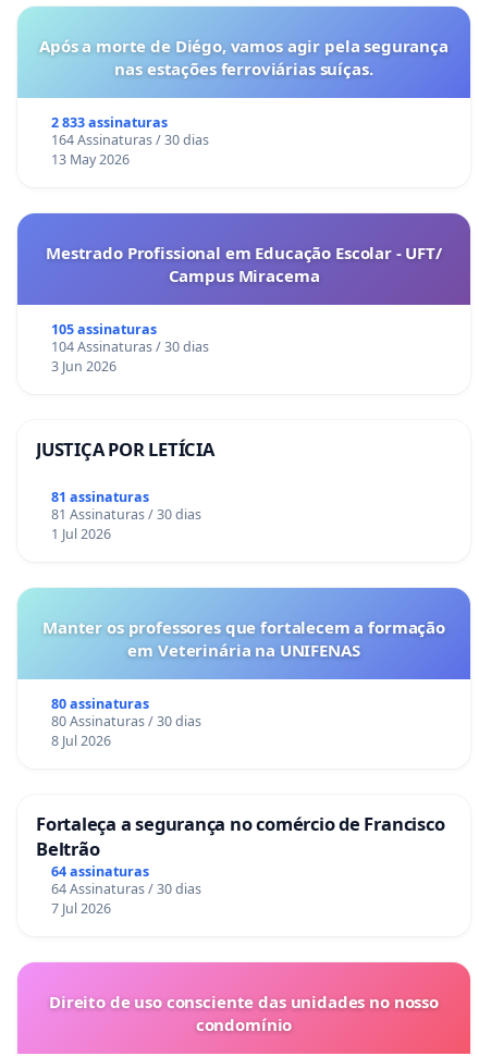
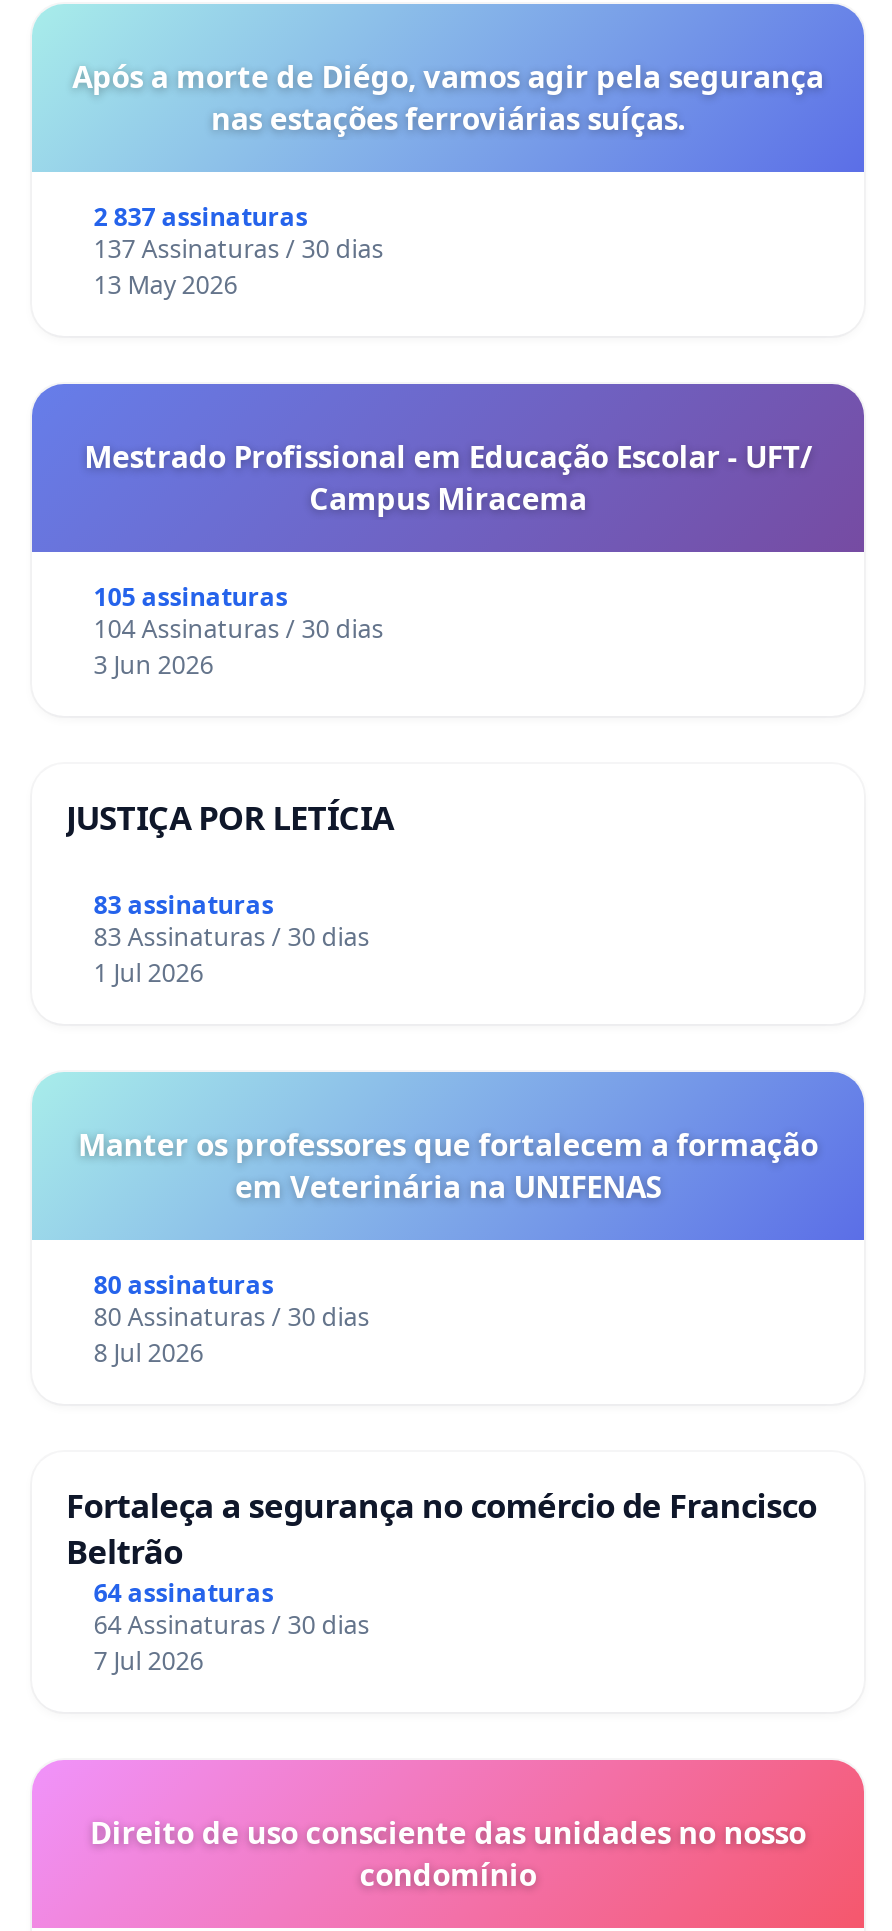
[51,113,167,132] 2 833 assinaturas -> [94,200,308,234] 2 837 assinaturas
[51,131,209,149] 164 Assinaturas / 30 dias -> [94,232,384,266] 137 Assinaturas / 30 dias
[51,488,149,506] 81 assinaturas -> [94,888,274,922] 83 assinaturas
[51,505,201,524] 81 Assinaturas / 30 dias -> [94,920,370,954] 83 Assinaturas / 30 dias

